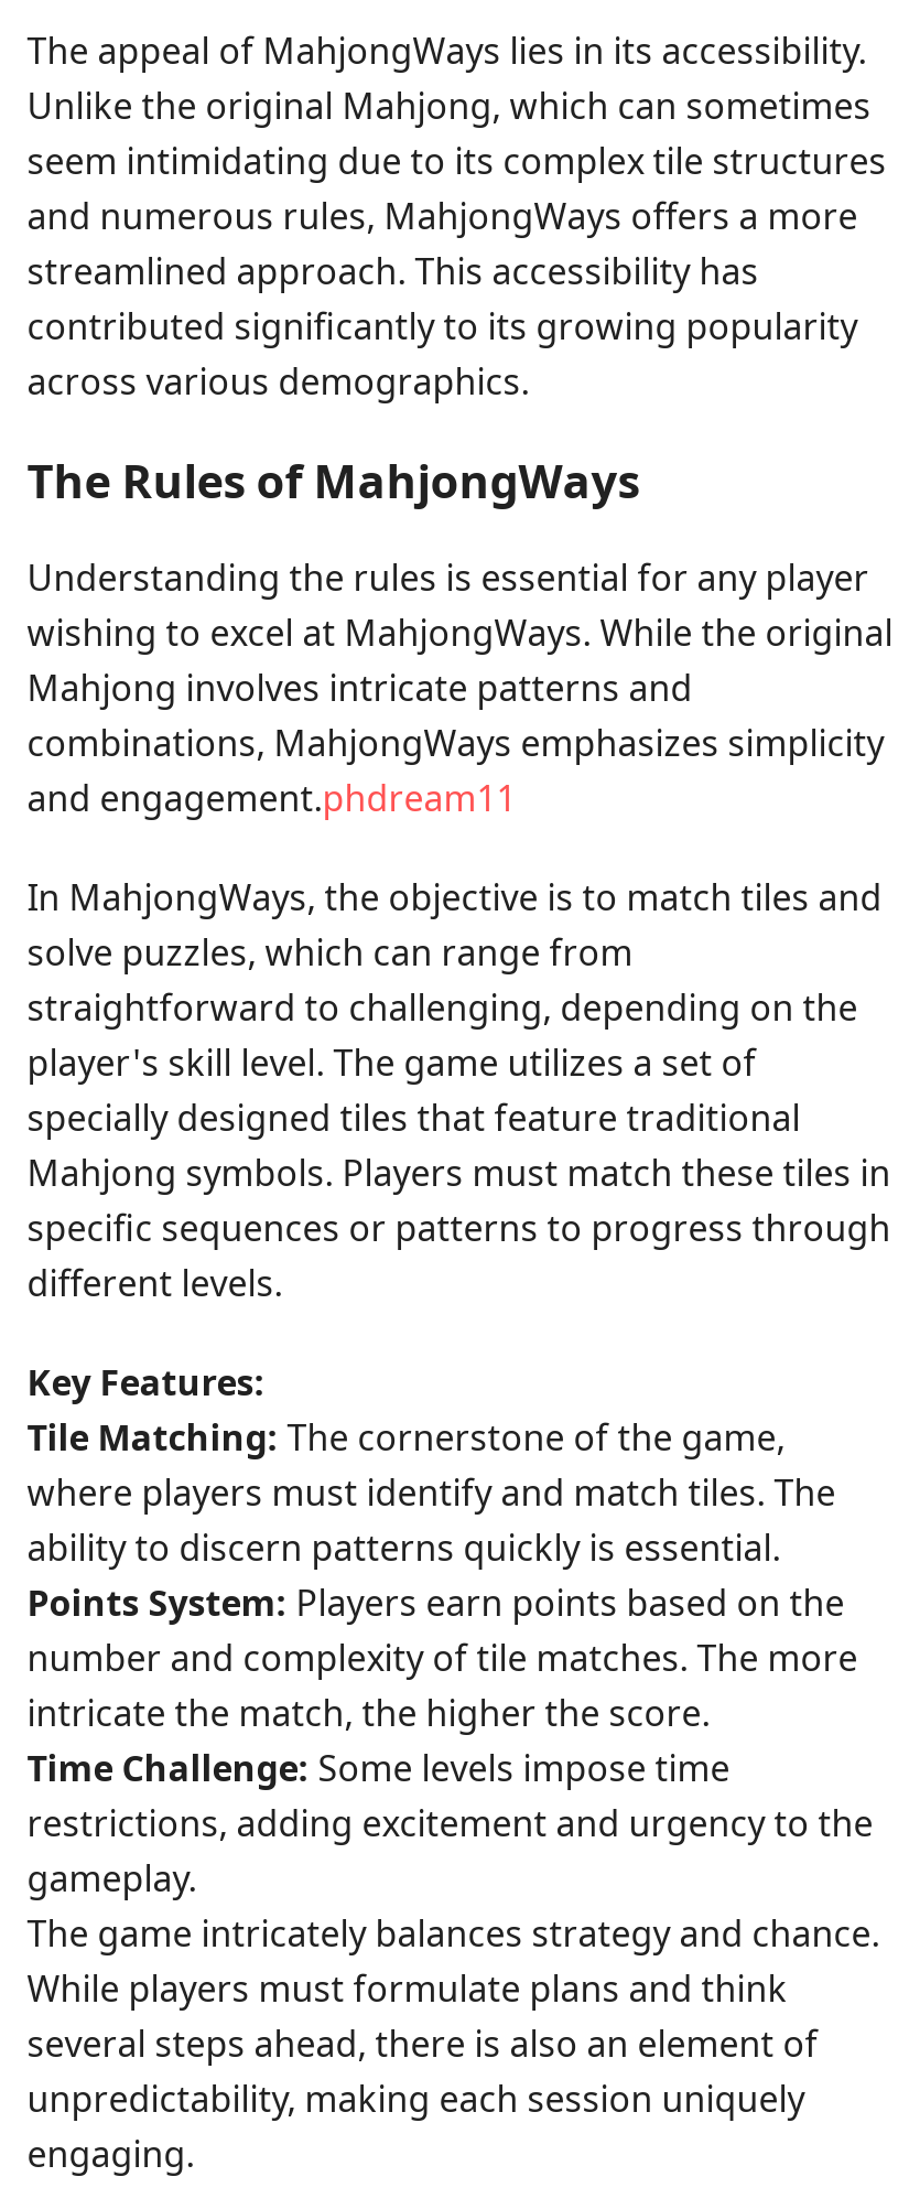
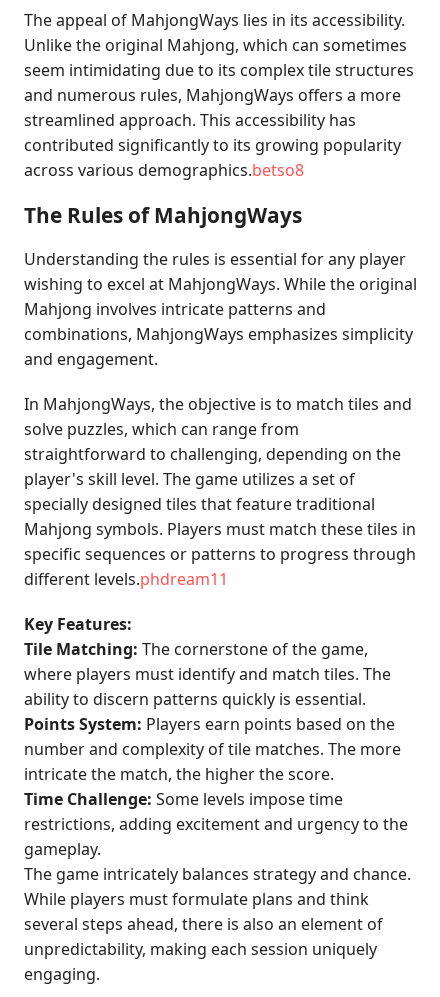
[27,357,529,406] across various demographics. -> [24,159,304,181] across various demographics.betso8
[27,774,516,822] and engagement.phdream11 -> [24,348,158,370] and engagement.
[27,1259,283,1307] different levels. -> [24,568,228,590] different levels.phdream11

